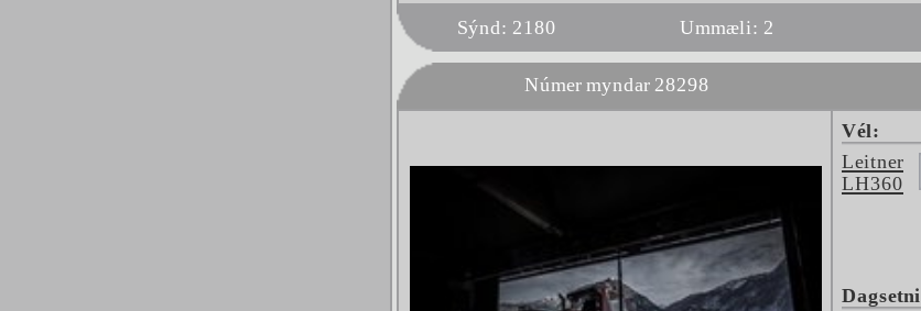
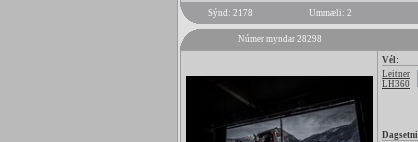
[457,16,556,38] Sýnd: 2180 -> [207,8,252,18] Sýnd: 2178

